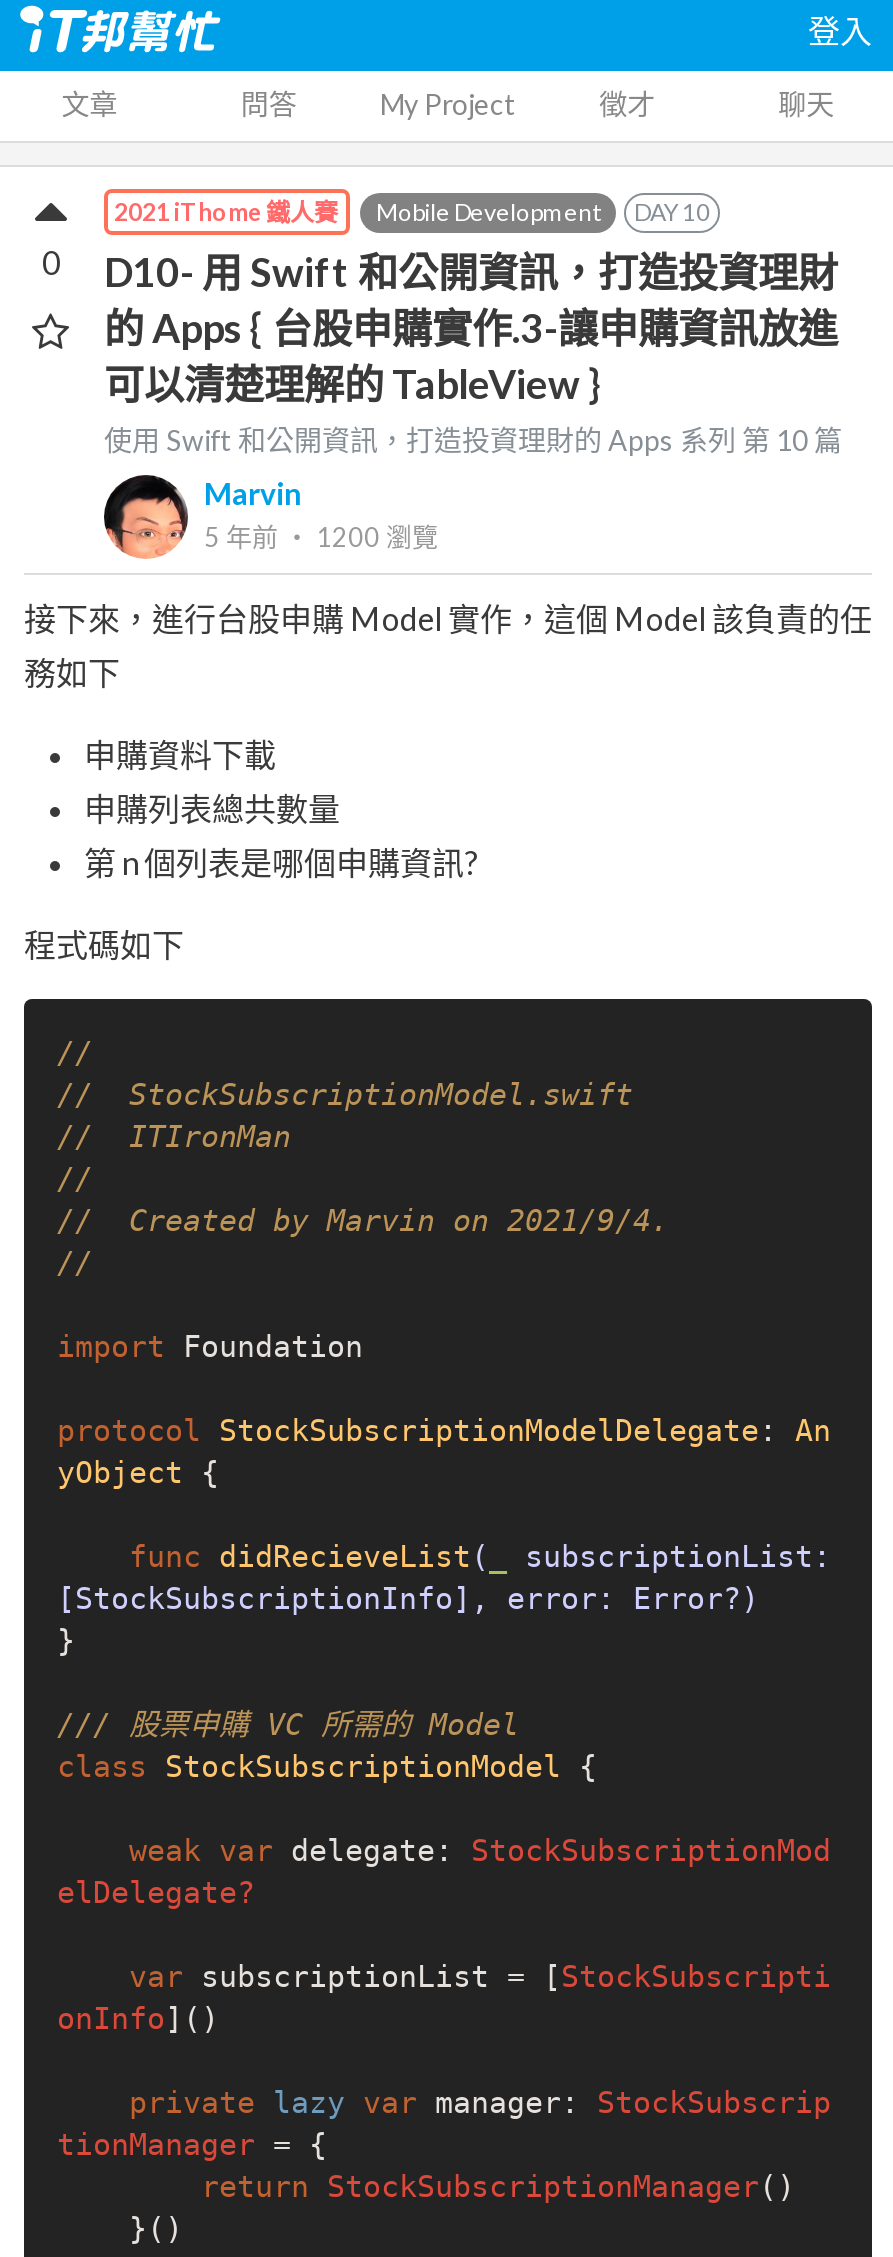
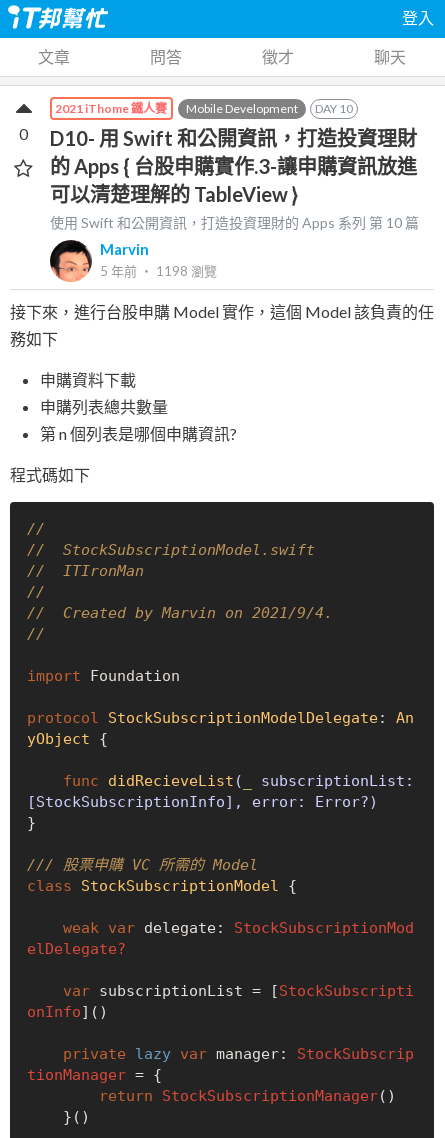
[380,87,516,121] My Project -> none
[204,522,438,554] 5 年前‧ 1200瀏覽 -> [100,263,217,279] 5 年前‧ 1198瀏覽

